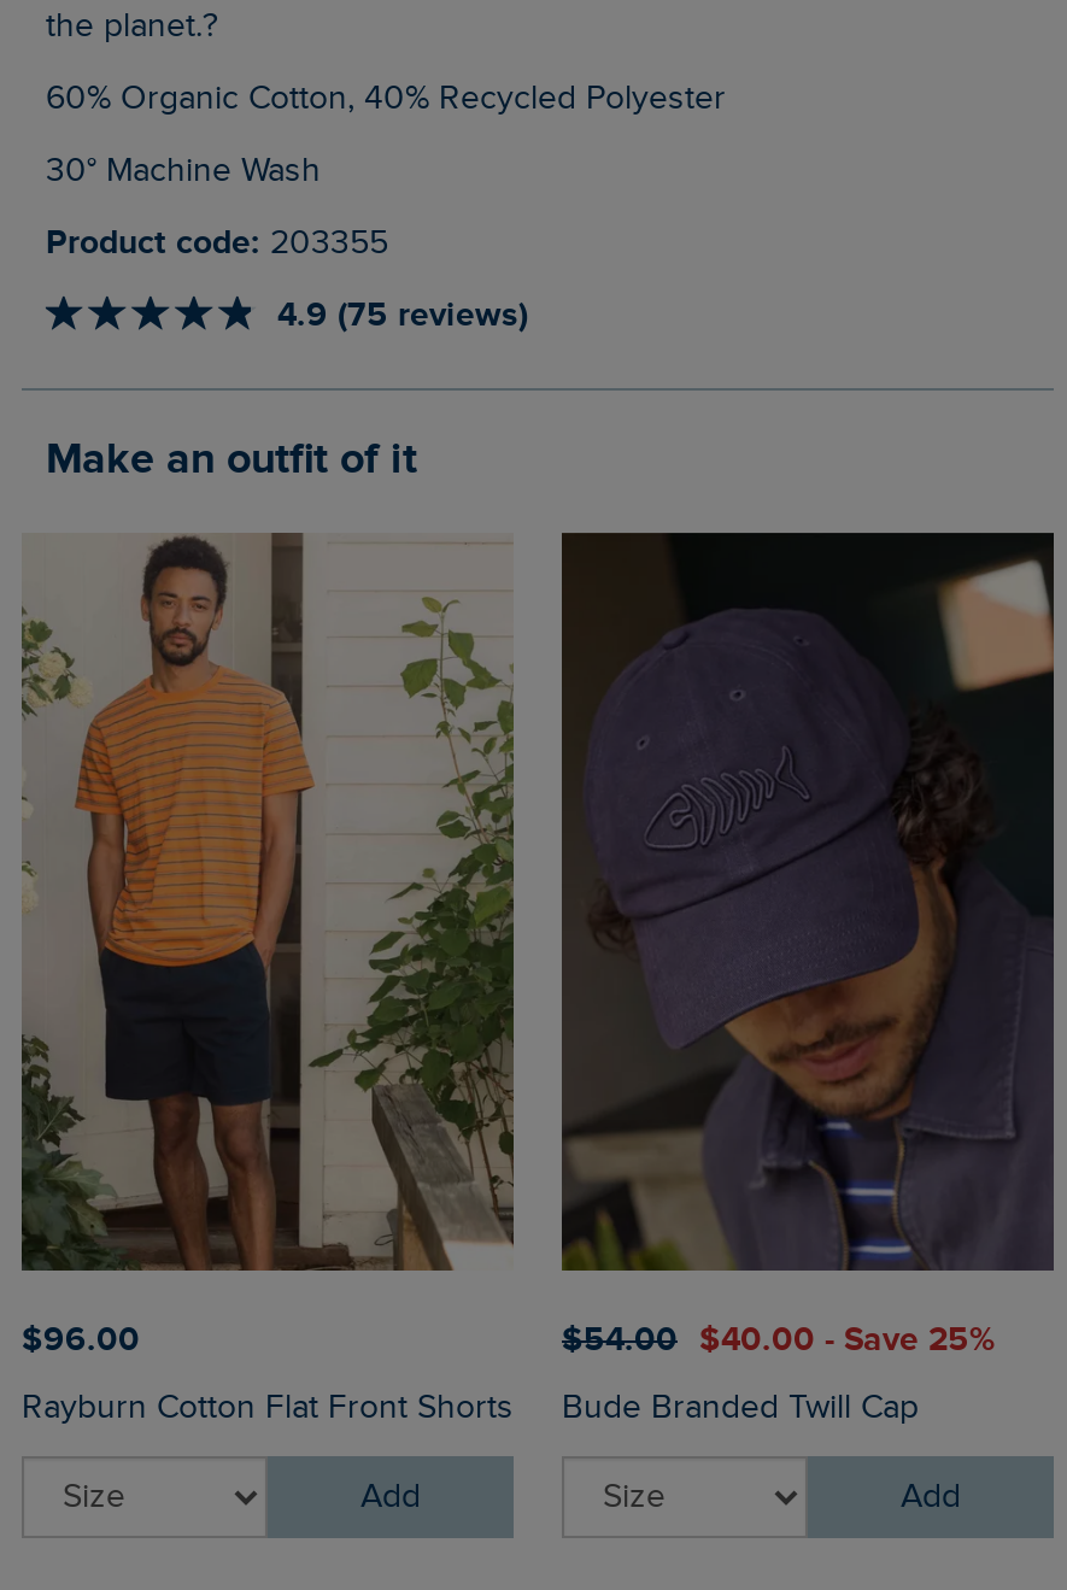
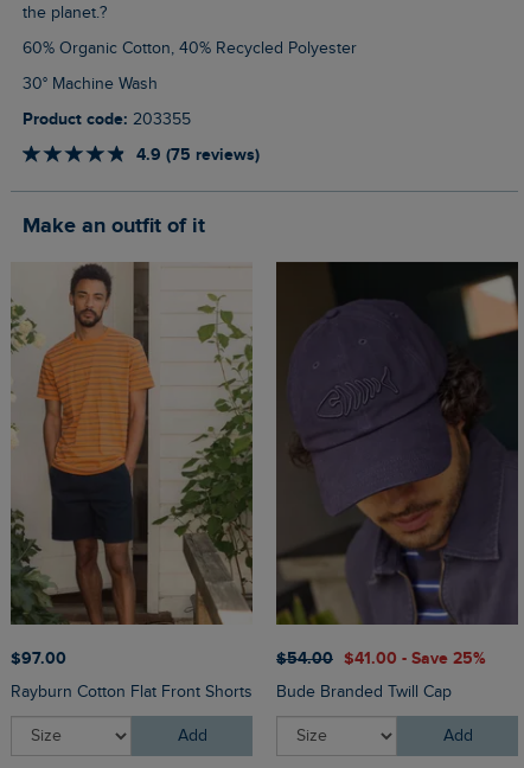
[22,1319,140,1360] $‌96.00 -> [11,649,66,669] $‌97.00
[562,1319,996,1360] $‌54.00 $‌40.00 - Save 25% -> [276,649,486,669] $‌54.00 $‌41.00 - Save 25%

